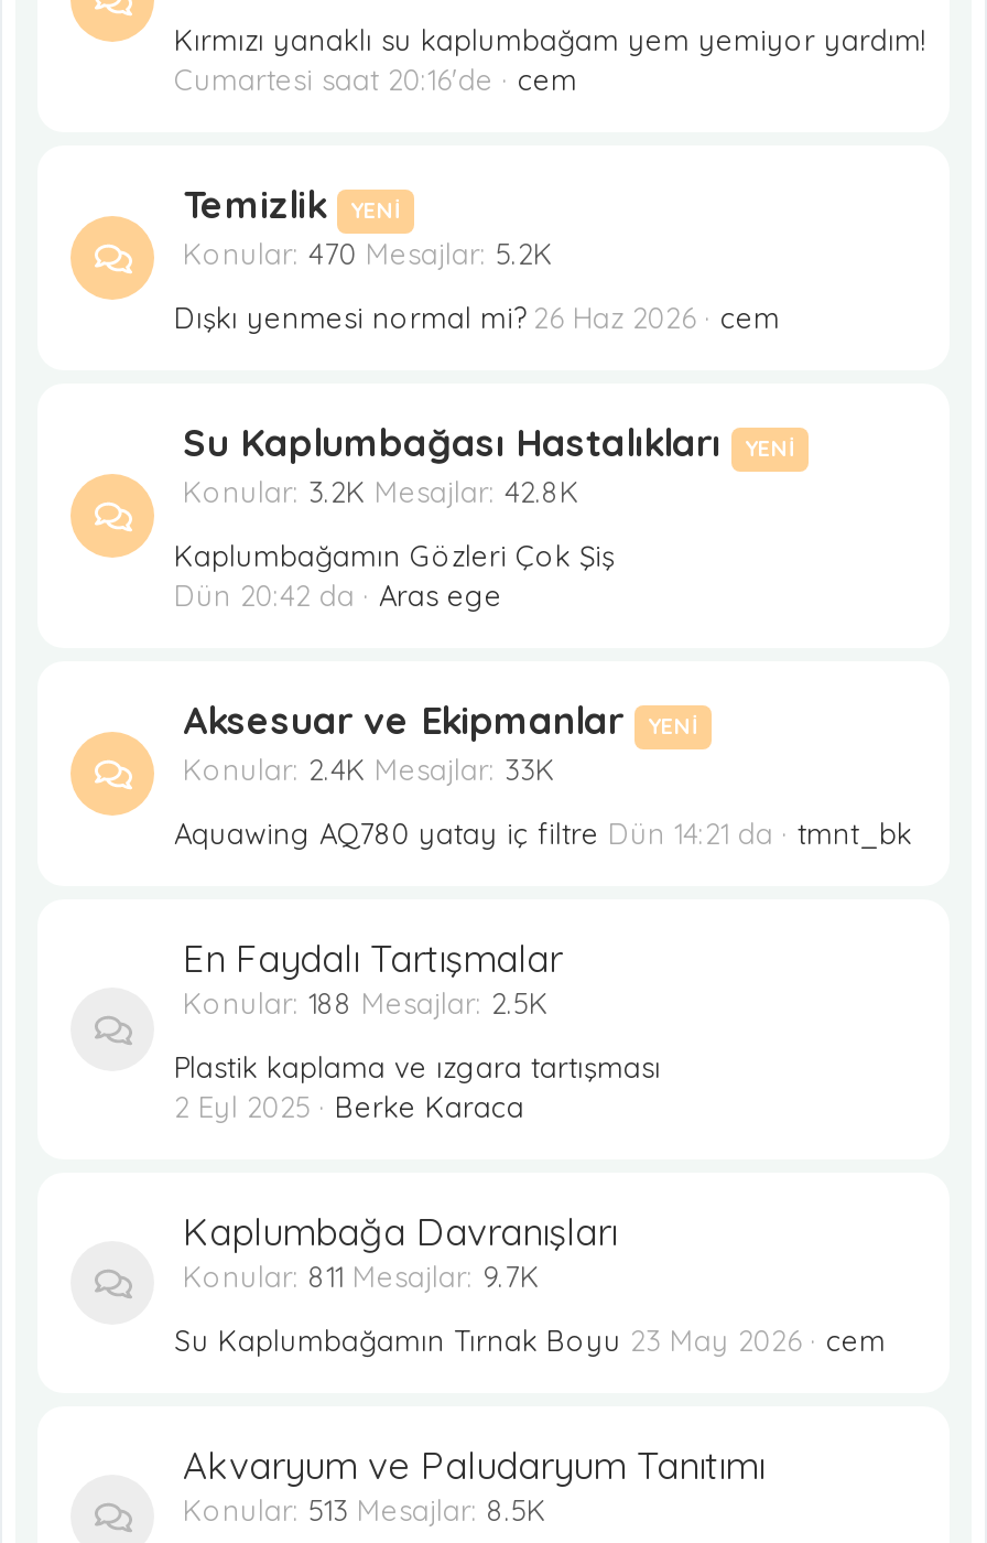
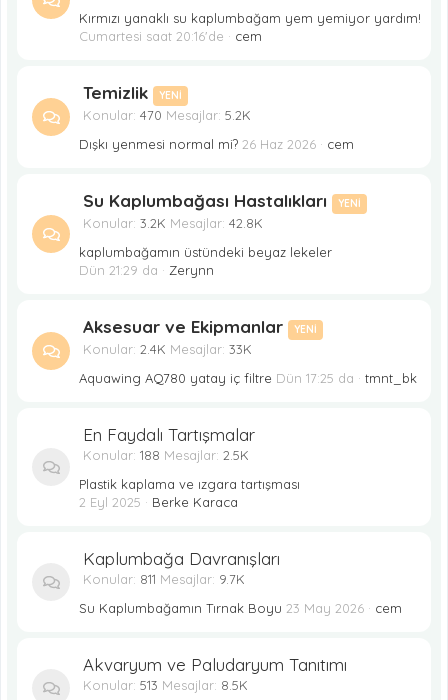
[174,538,615,613] Kaplumbağamın Gözleri Çok Şiş | Dün 20:42 da | Aras ege -> [79,244,332,278] kaplumbağamın üstündeki beyaz lekeler | Dün 21:29 da | Zerynn
[174,816,773,851] Aquawing AQ780 yatay iç filtre Dün 14:21 da -> [79,370,354,386] Aquawing AQ780 yatay iç filtre Dün 17:25 da

